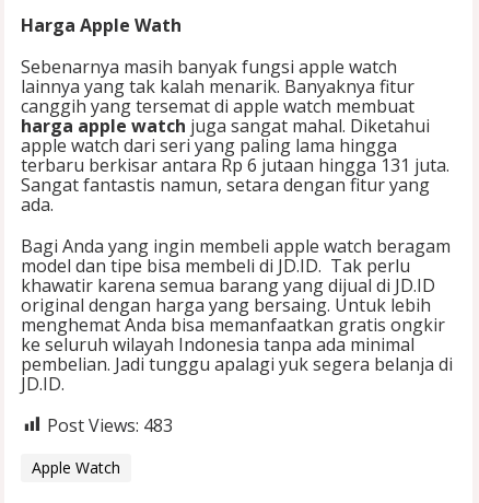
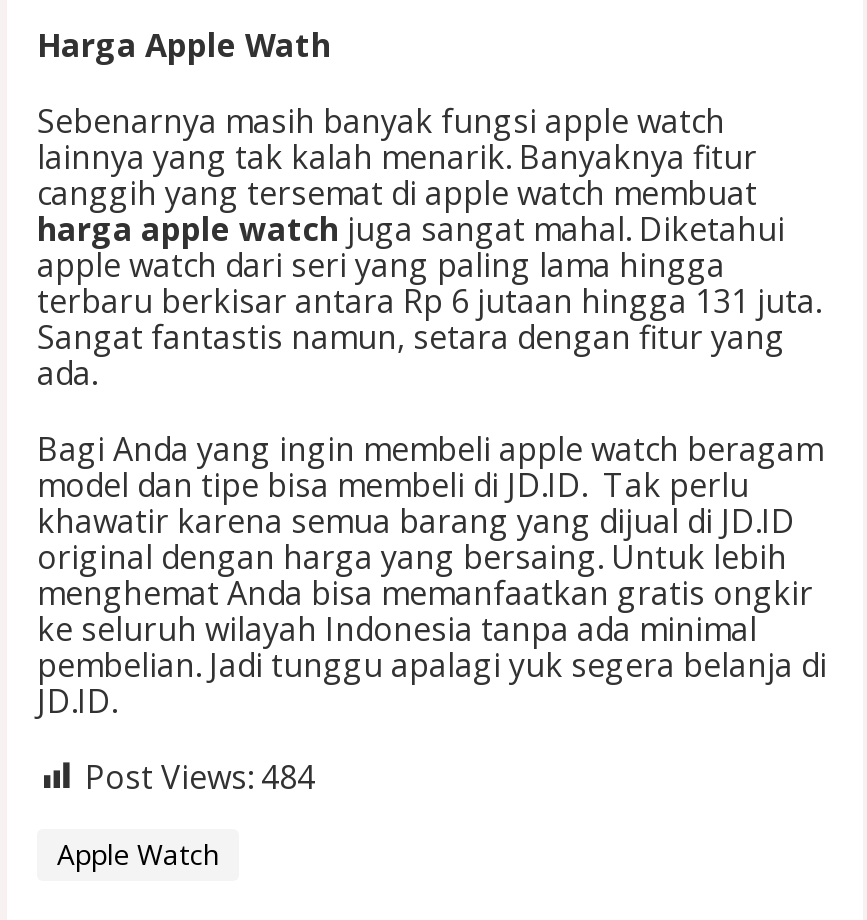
[47,413,173,437] Post Views: 483 -> [85,755,315,799] Post Views: 484

